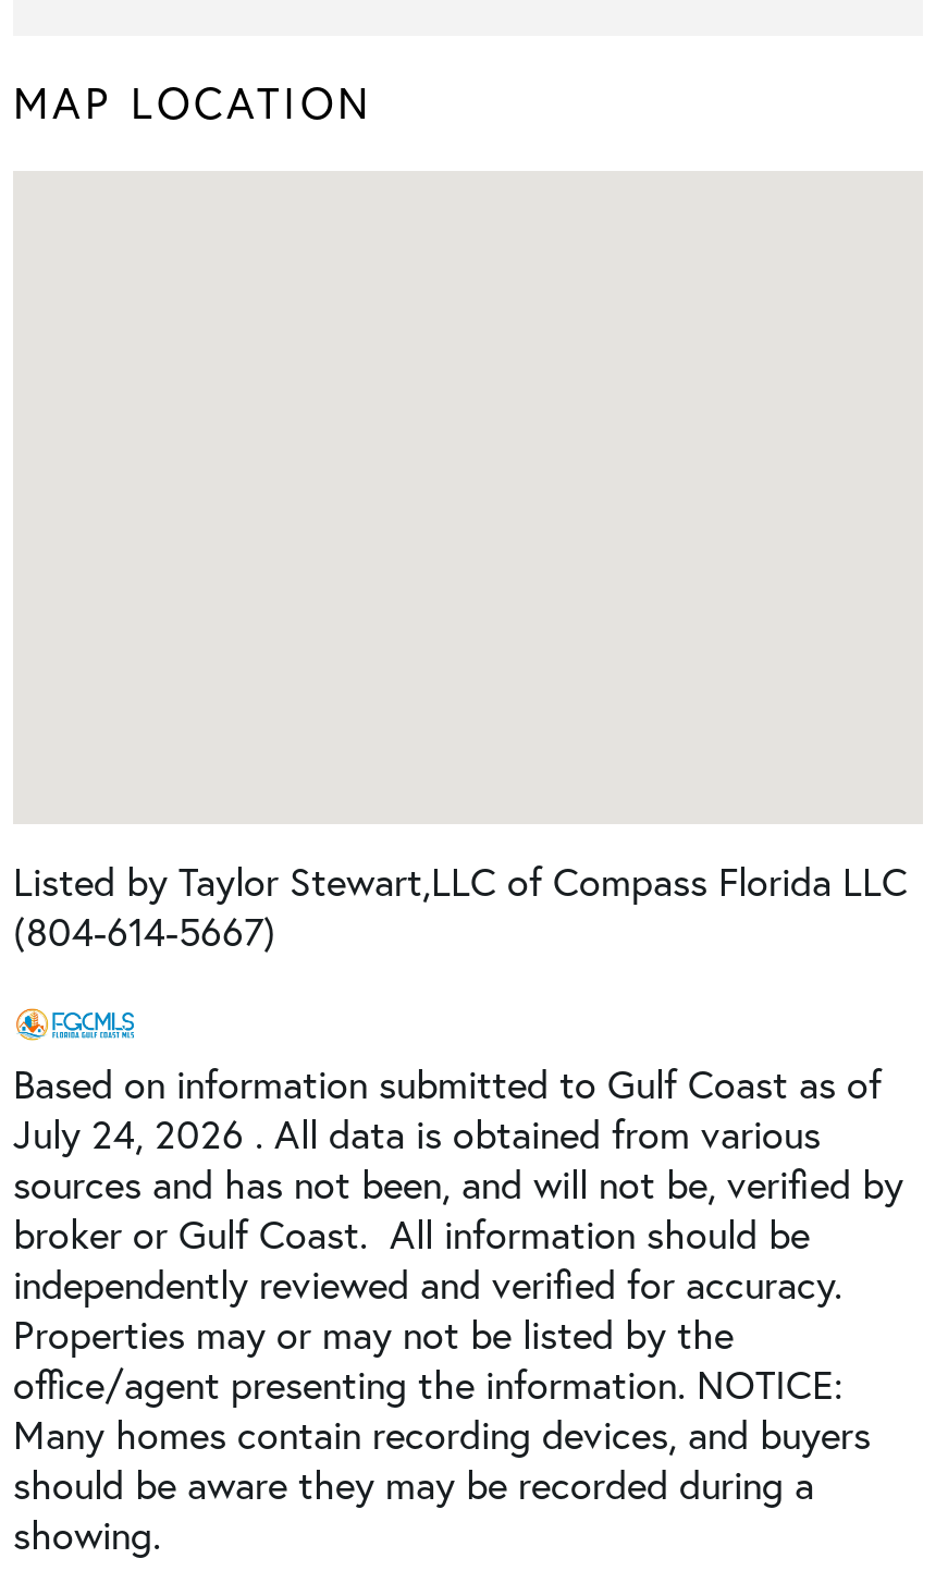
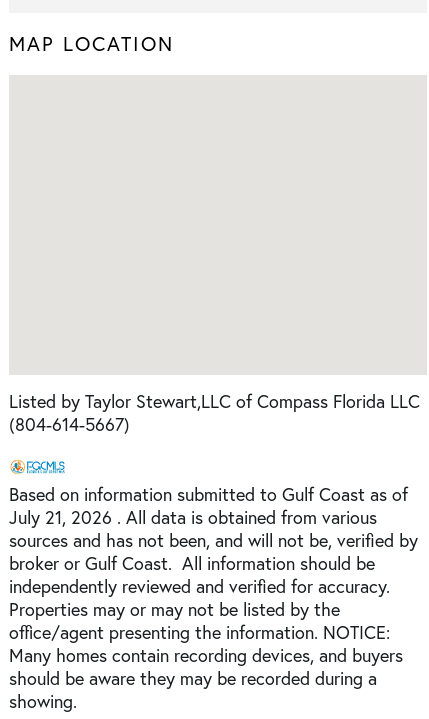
[13,1109,821,1159] July 24, 2026 . All data is obtained from various -> [9,506,377,529] July 21, 2026 . All data is obtained from various

